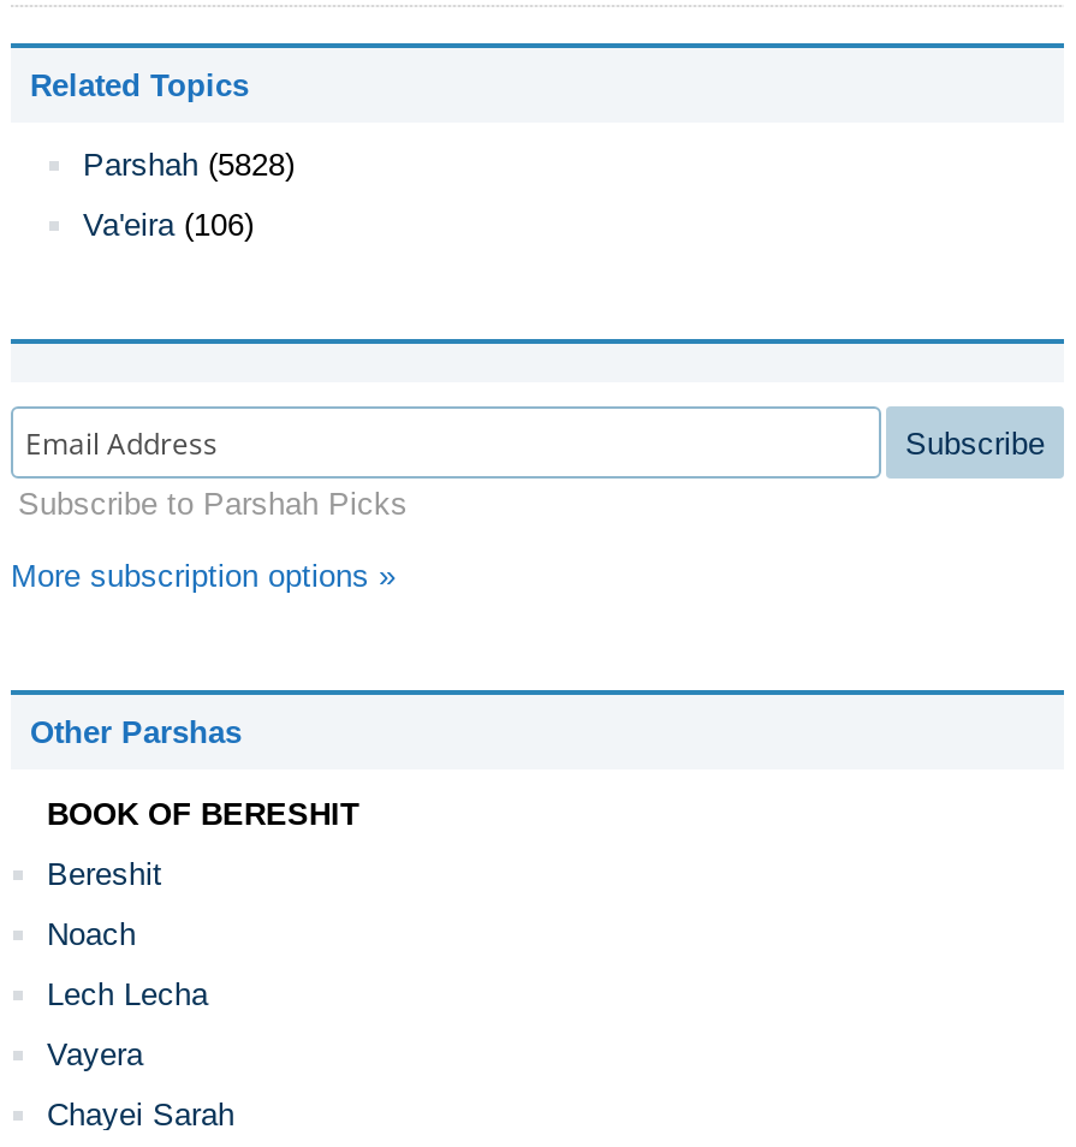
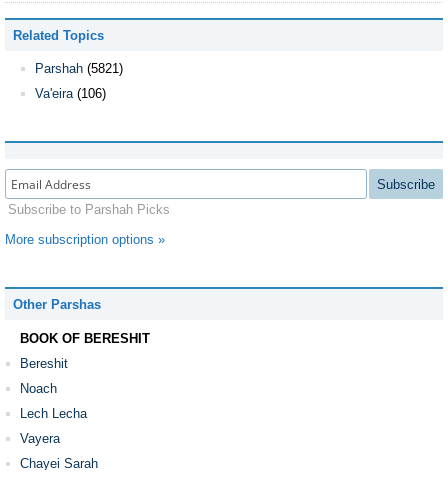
[83,147,295,183] Parshah (5828) -> [35,61,123,76] Parshah (5821)

